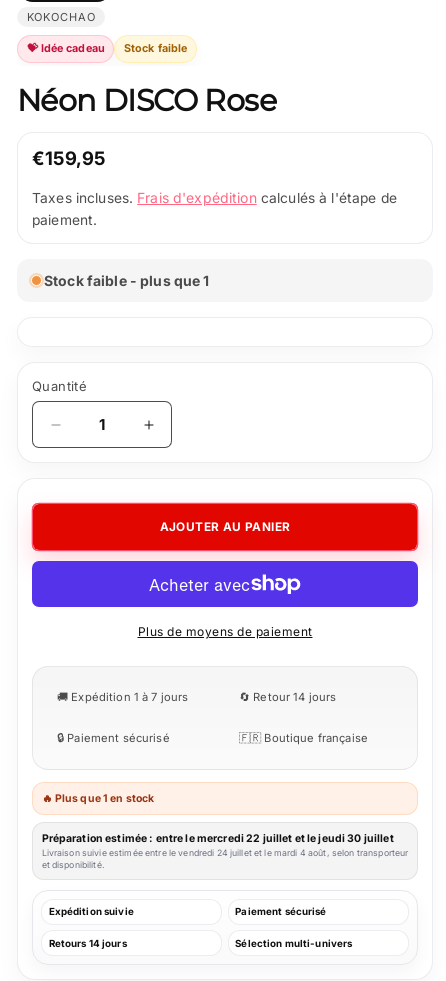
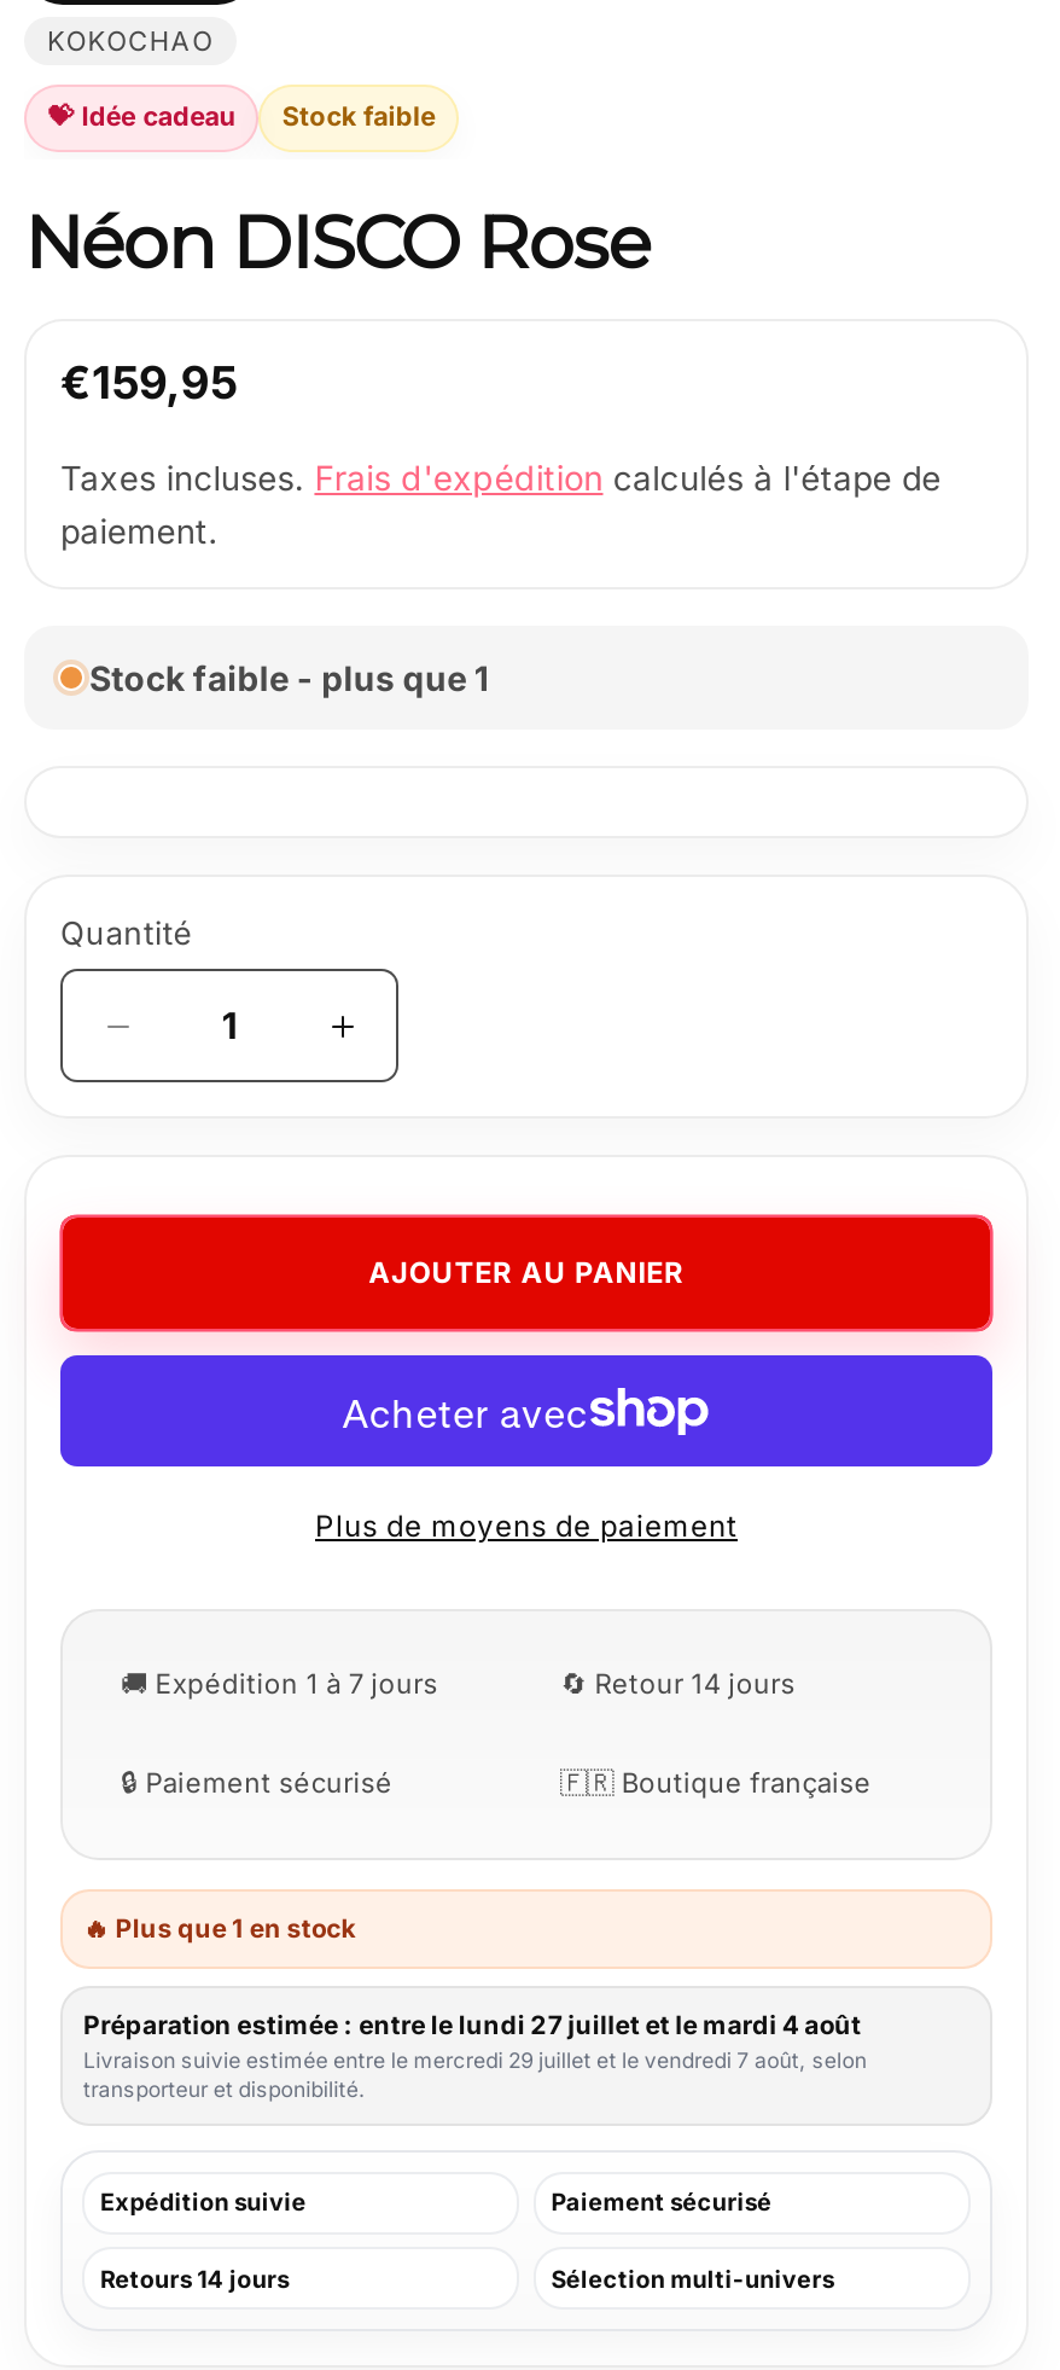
[41,832,408,870] Préparation estimée : entre le mercredi 22 juillet et le jeudi 30 juillet | Livraison suivie estimée entre le vendredi 24 juillet et le mardi 4 août, selon transporteur | et disponibilité. -> [83,2009,867,2102] Préparation estimée : entre le lundi 27 juillet et le mardi 4 août | Livraison suivie estimée entre le mercredi 29 juillet et le vendredi 7 août, selon | transporteur et disponibilité.

